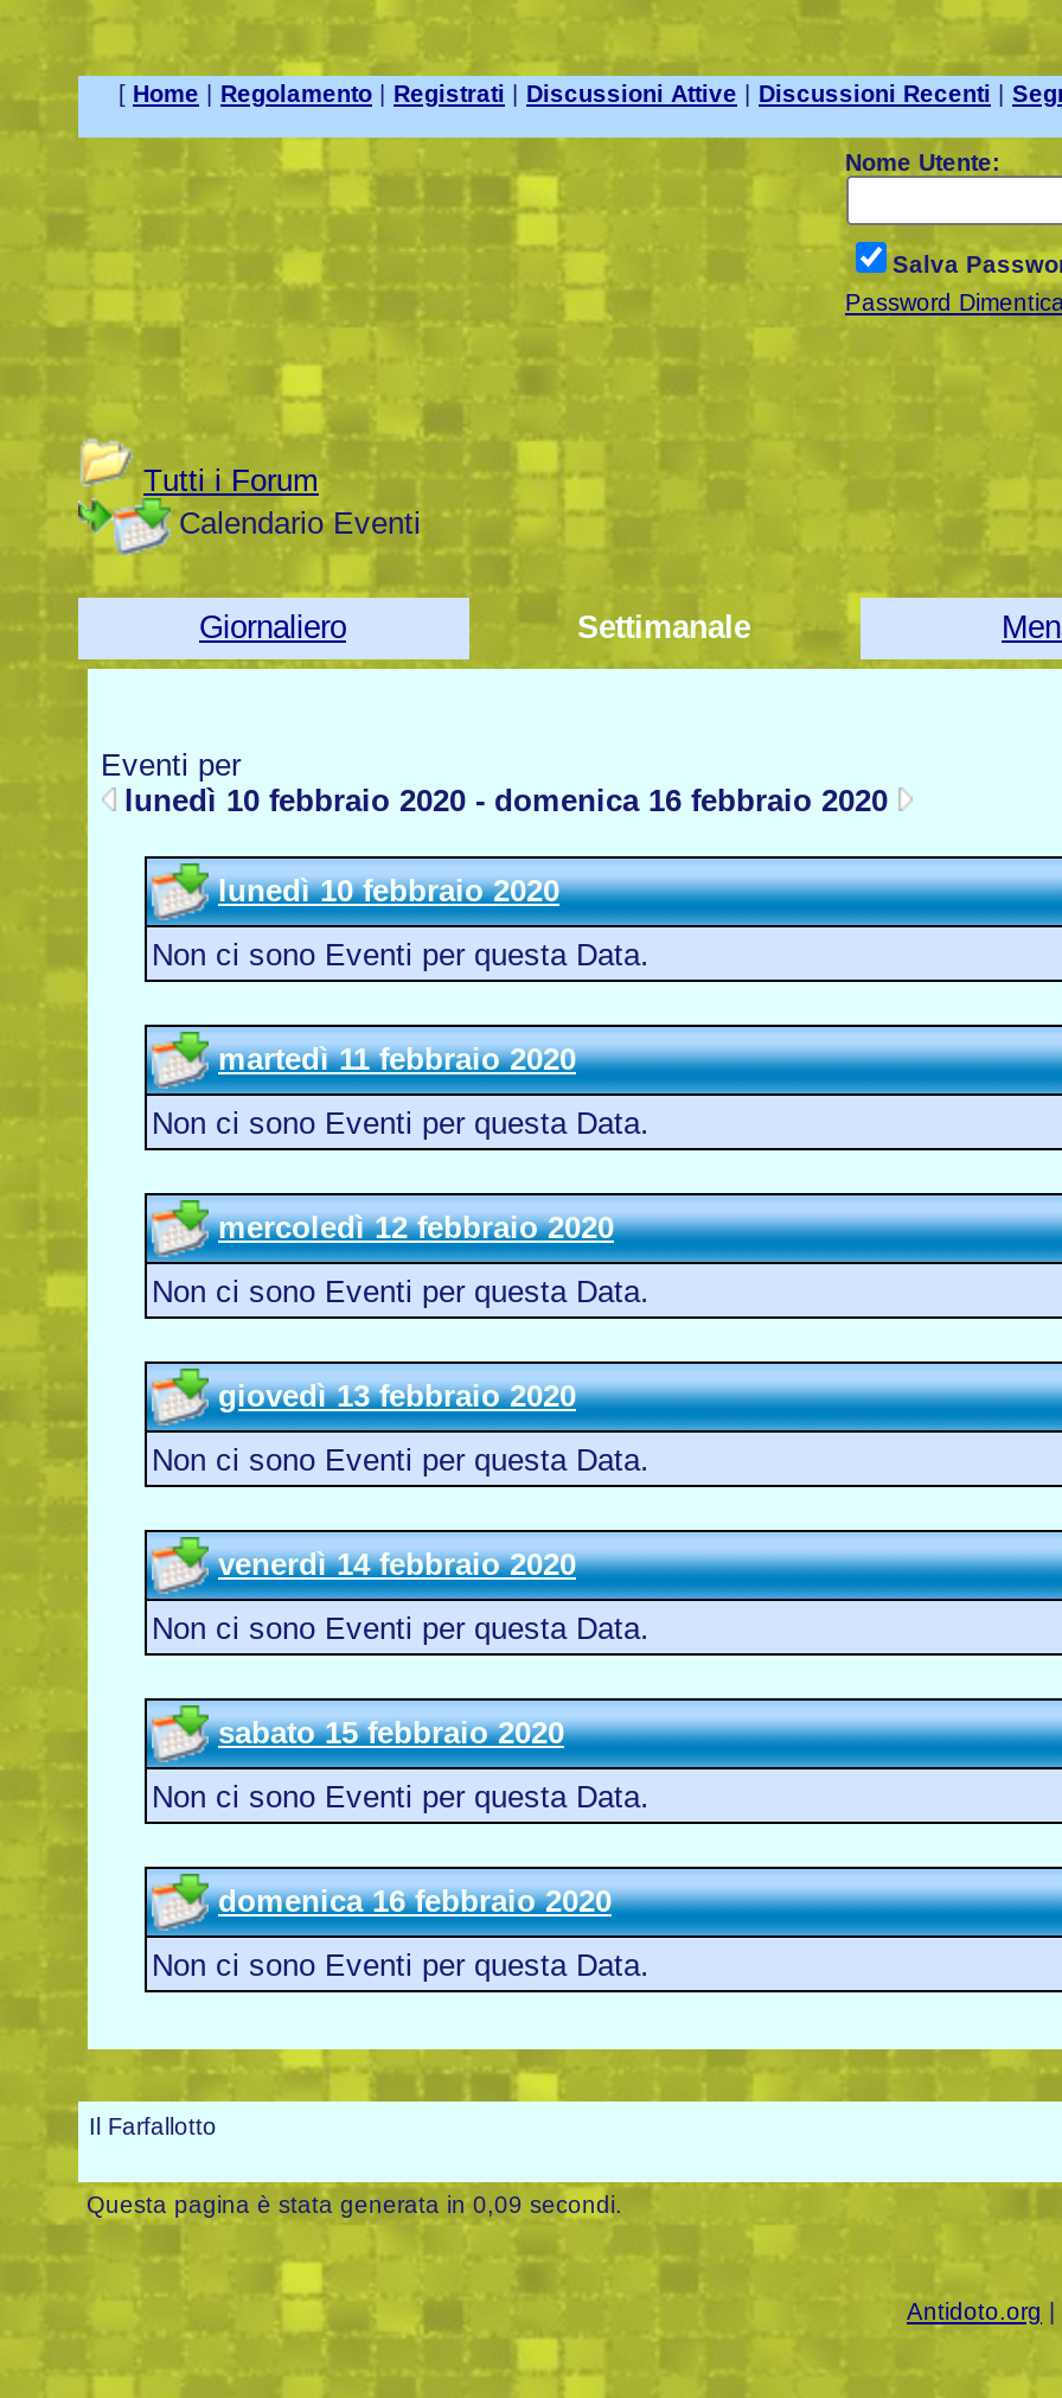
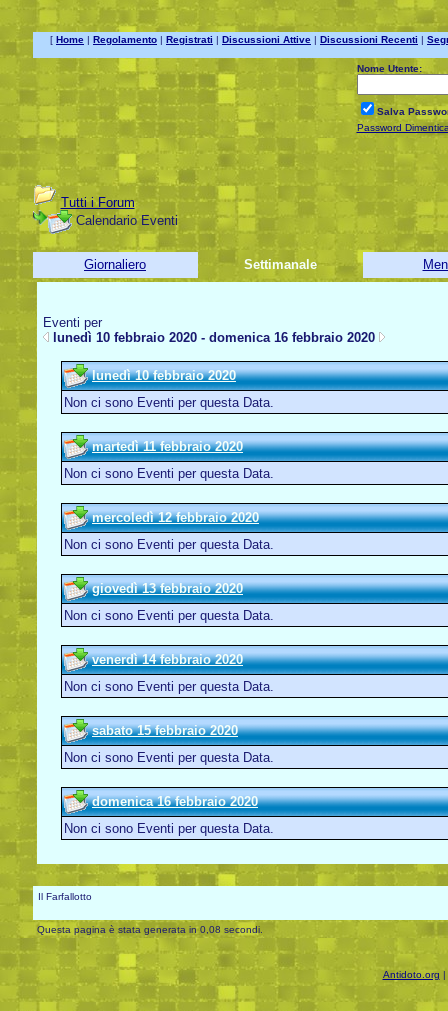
[87,2192,622,2218] Questa pagina è stata generata in 0,09 secondi. -> [36,924,262,935] Questa pagina è stata generata in 0,08 secondi.

